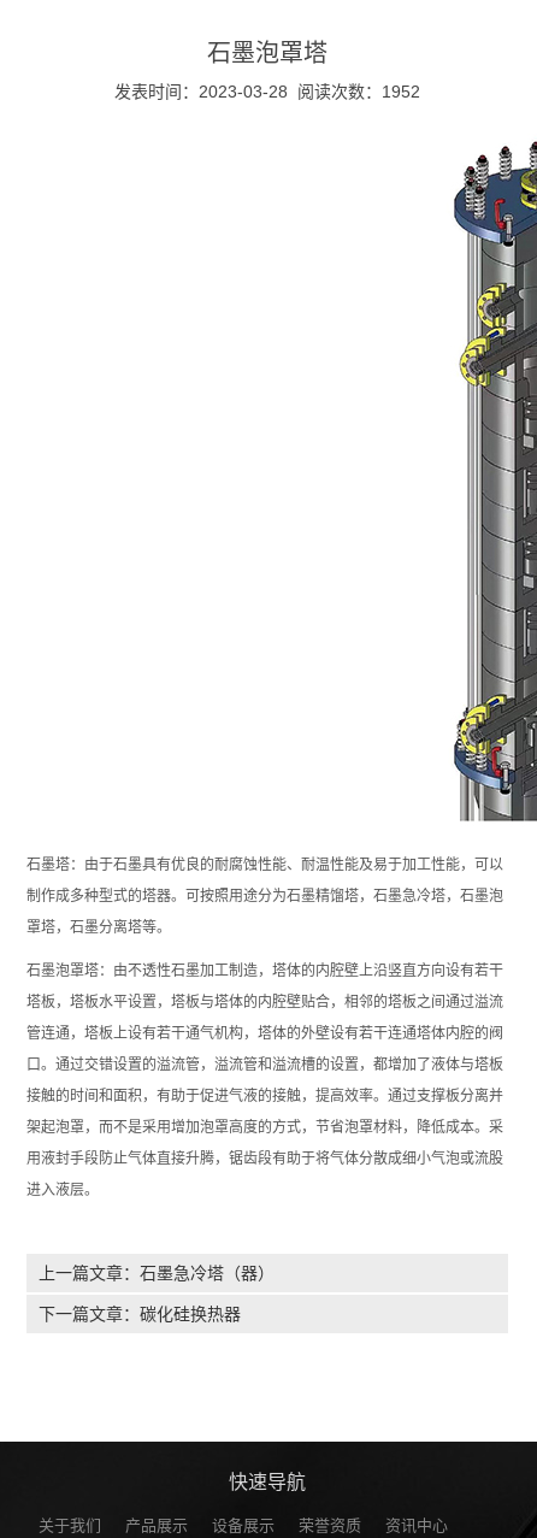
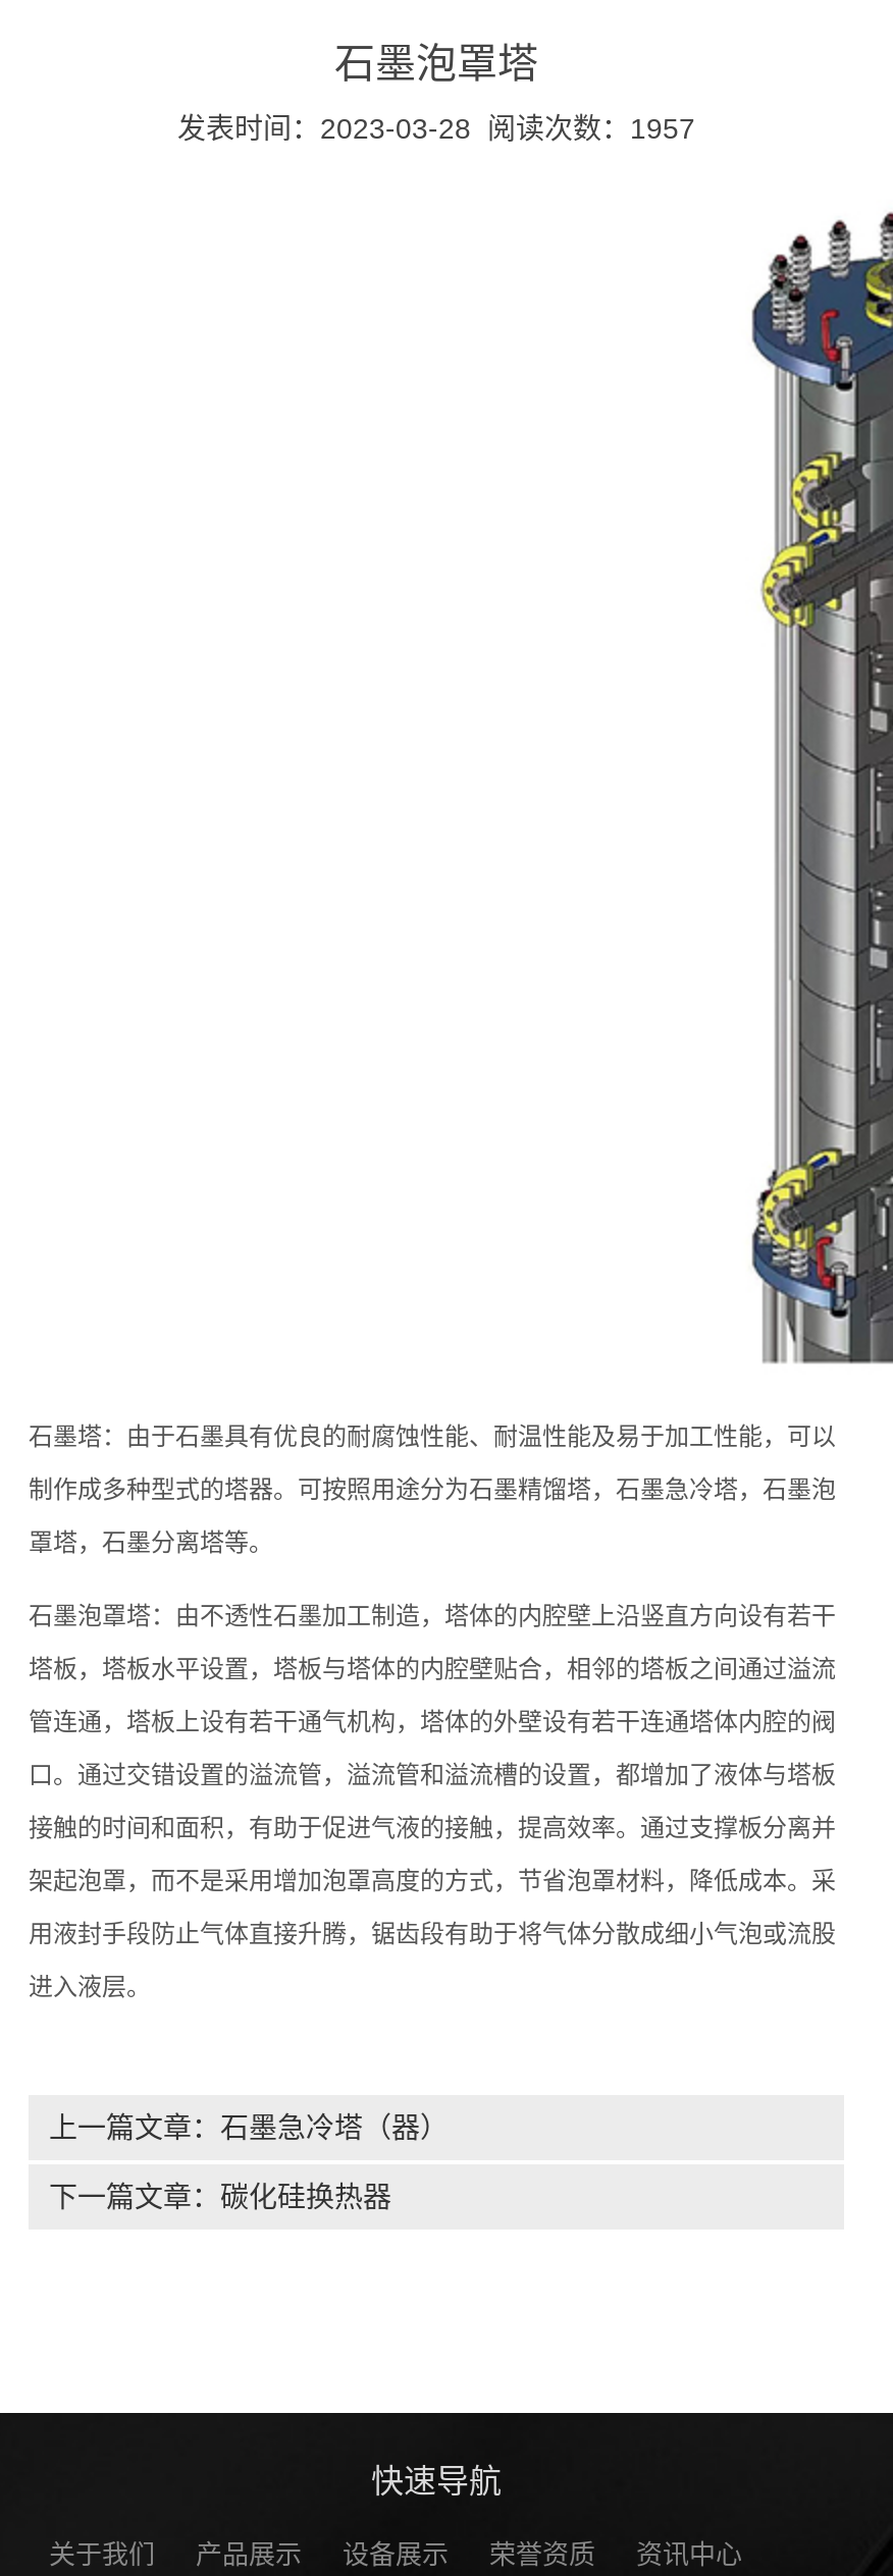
[114,82,420,101] 发表时间：2023-03-28 阅读次数：1952 -> [177,112,695,145] 发表时间：2023-03-28 阅读次数：1957

